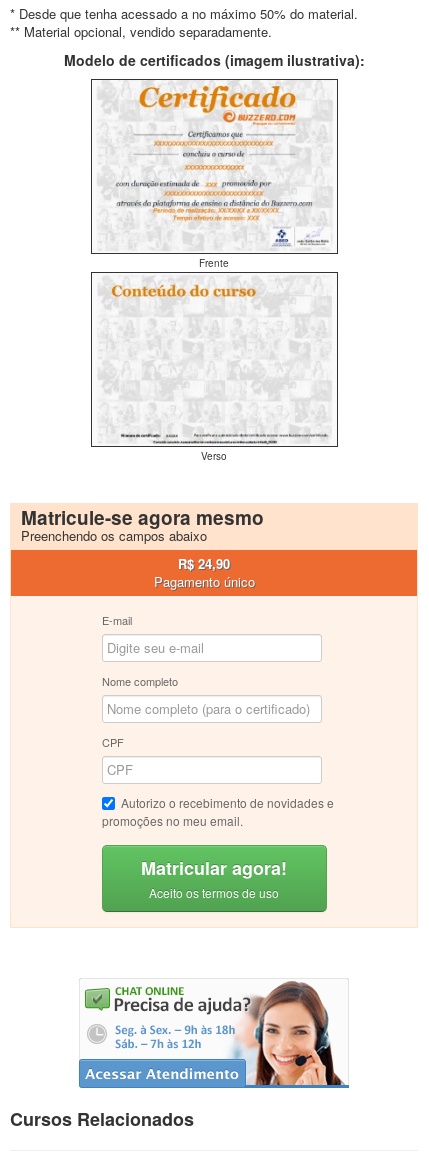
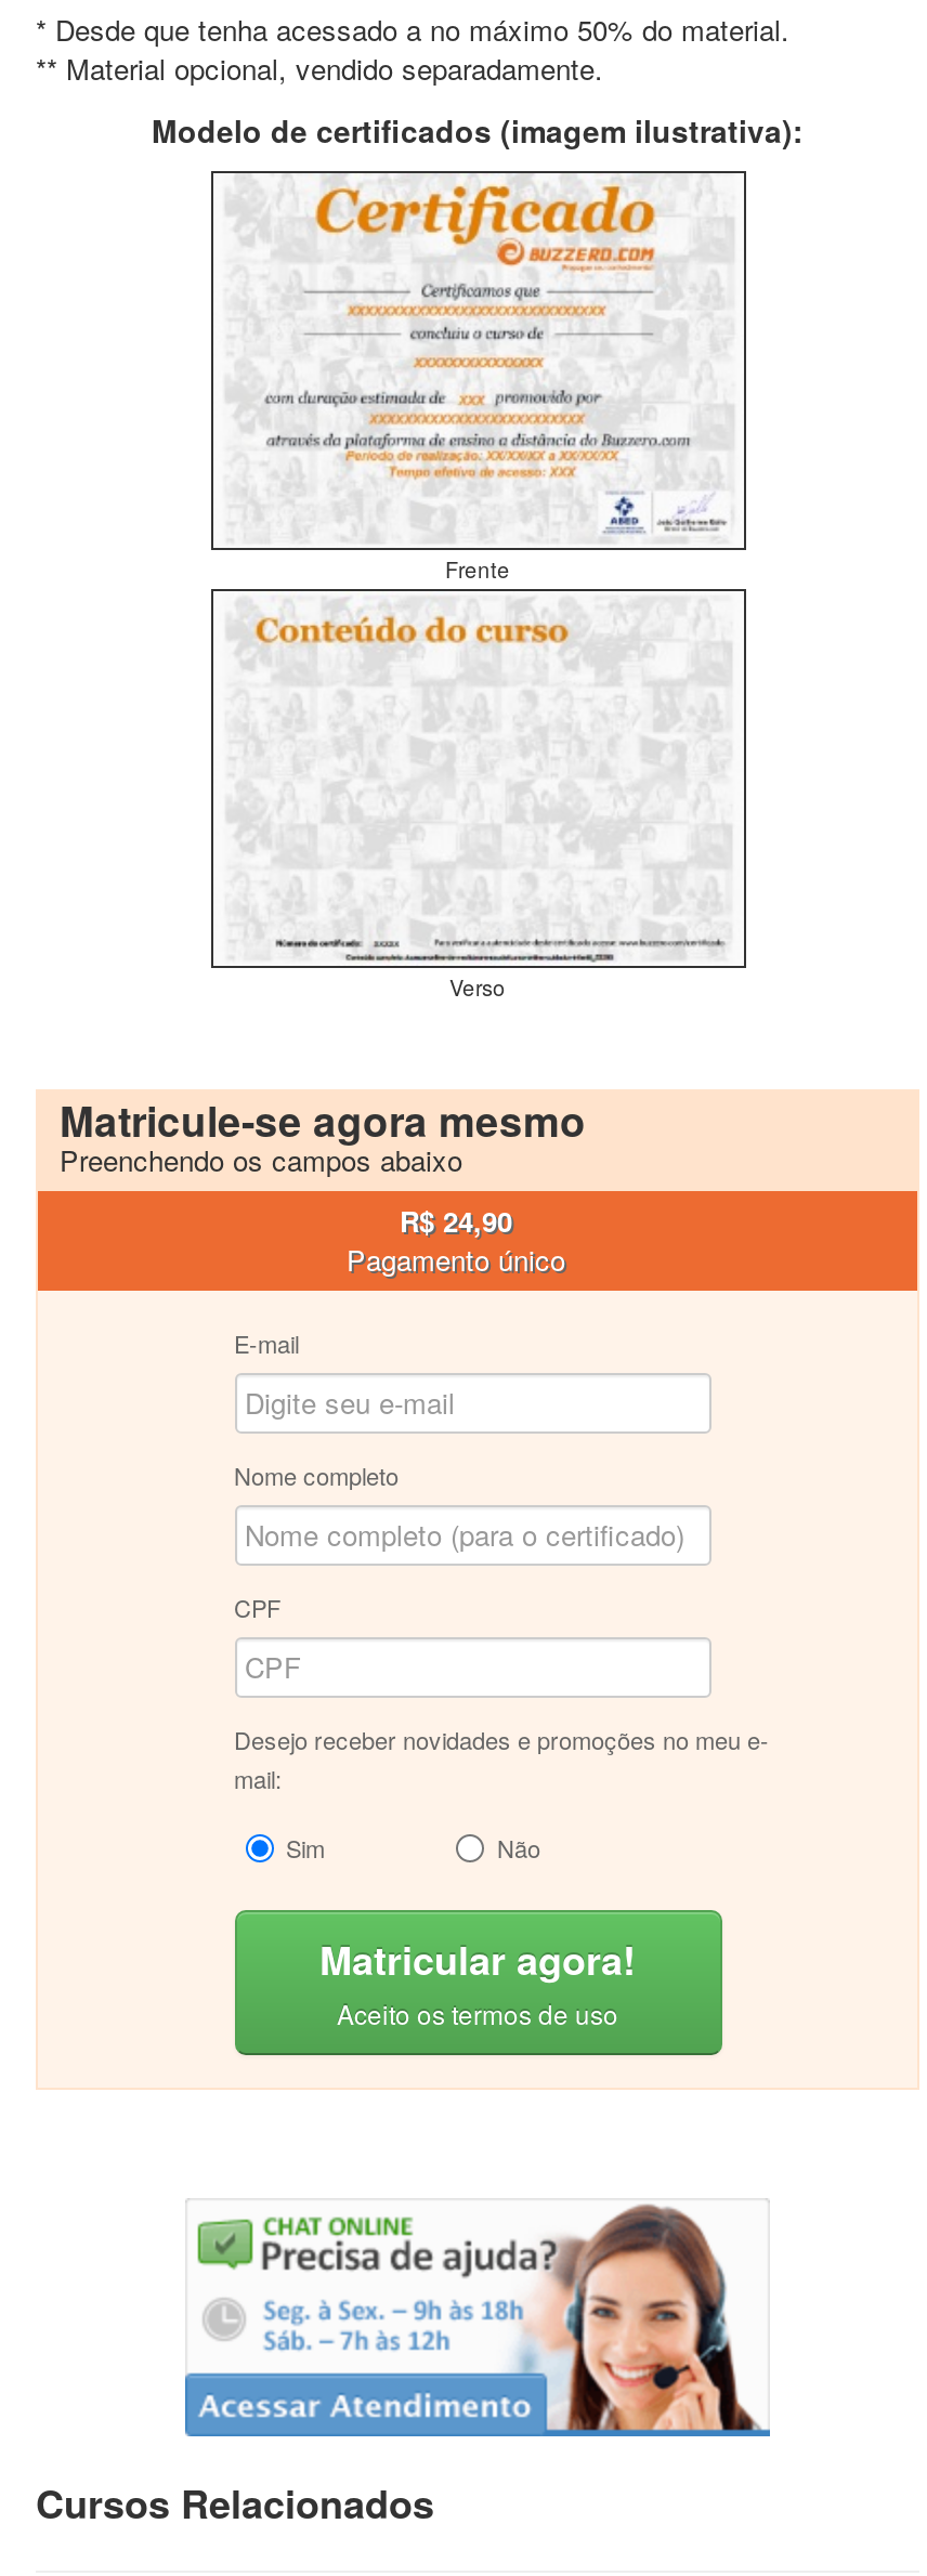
[101,794,333,829] Autorizo o recebimento de novidades e | promoções no meu email. -> [234,1723,769,1866] Desejo receber novidades e promoções no meu e- | mail: | Sim | Não

